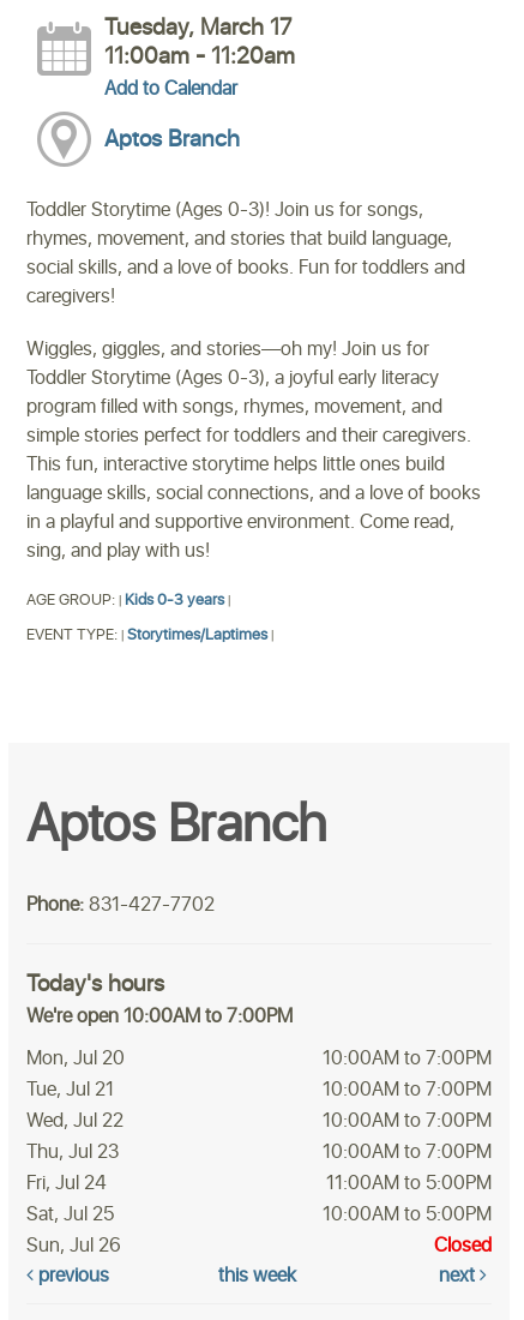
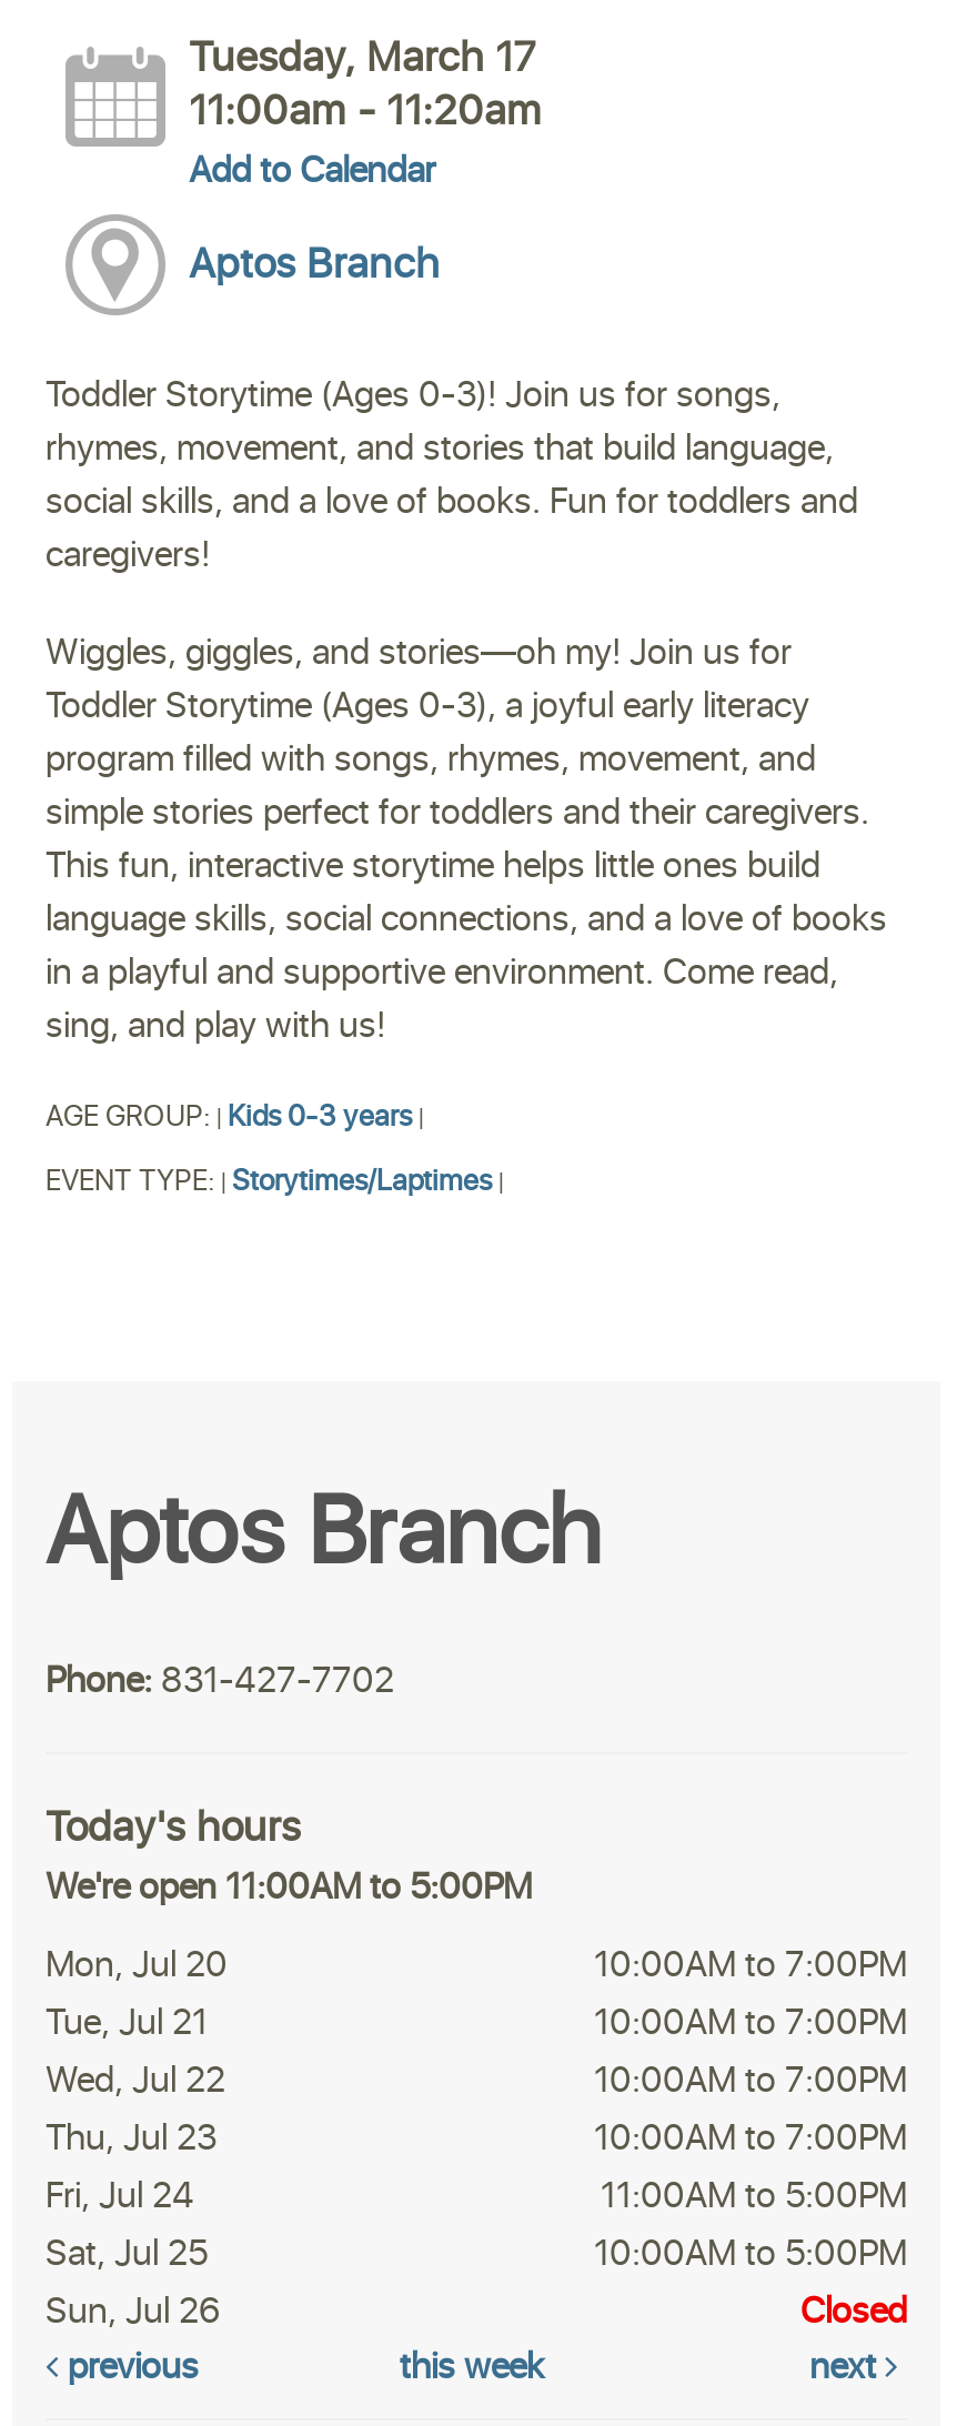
[26,1002,293,1031] We're open 10:00AM to 7:00PM -> [46,1861,532,1914] We're open 11:00AM to 5:00PM

